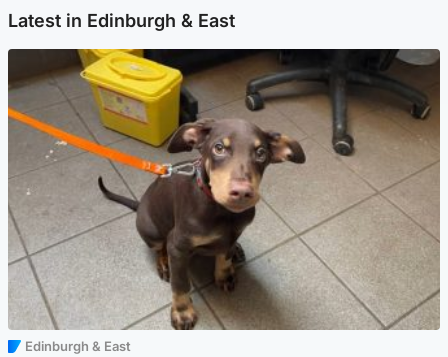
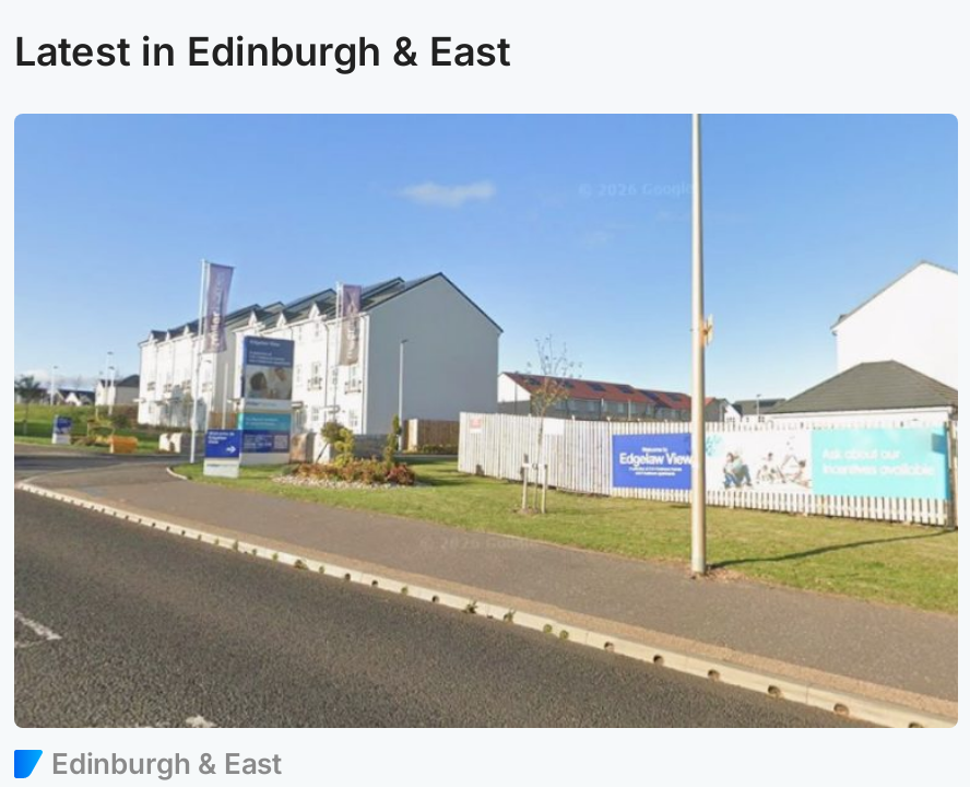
[7,48,441,330] [image] -> [12,111,960,728] [image]

